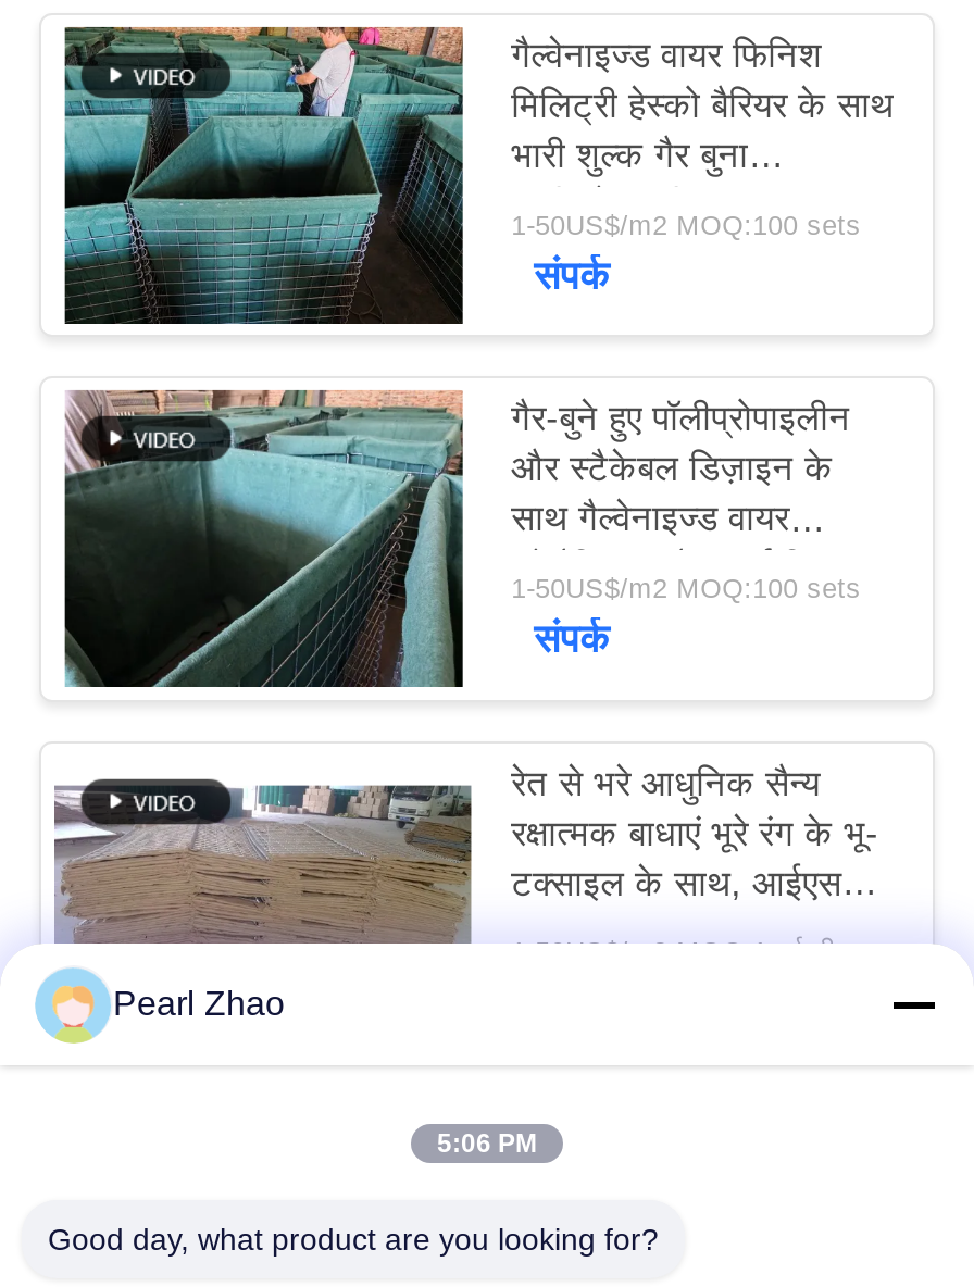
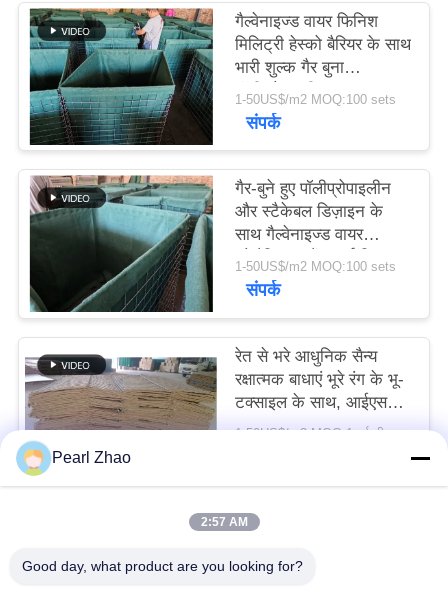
[437,1128,537,1159] 5:06 PM -> [200,515,247,529] 2:57 AM

